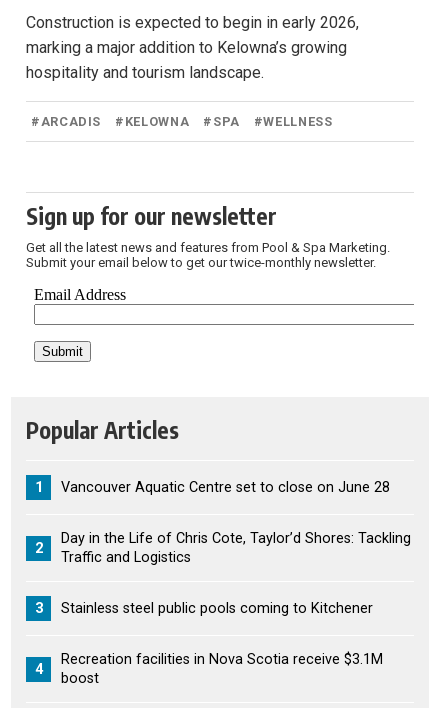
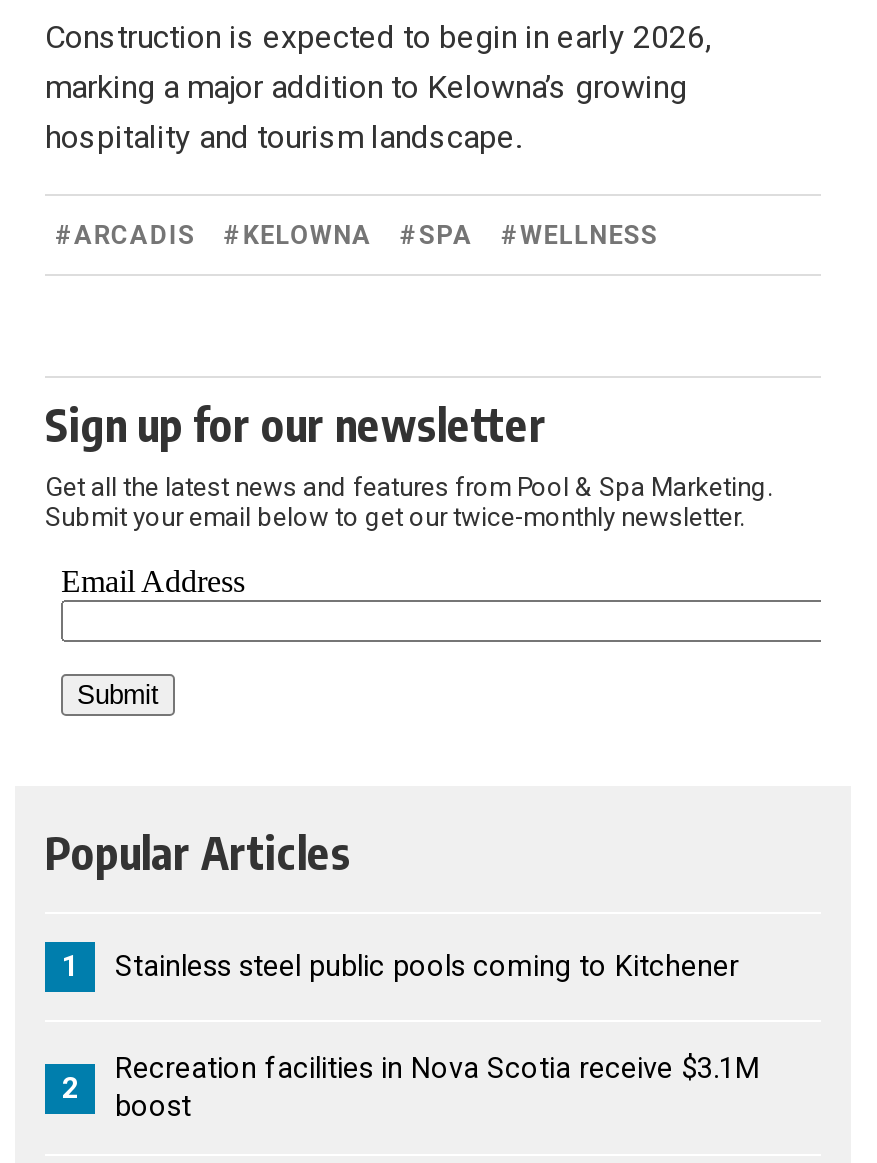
[61,479,390,496] Vancouver Aquatic Centre set to close on June 28 -> none
[34,530,411,617] Day in the Life of Chris Cote, Taylor’d Shores: Tackling | Traffic and Logistics | 3 -> none
moved [61,600,373,617] -> [115,950,739,984]: Stainless steel public pools coming to Kitchener
[34,660,42,677] 4 -> none

